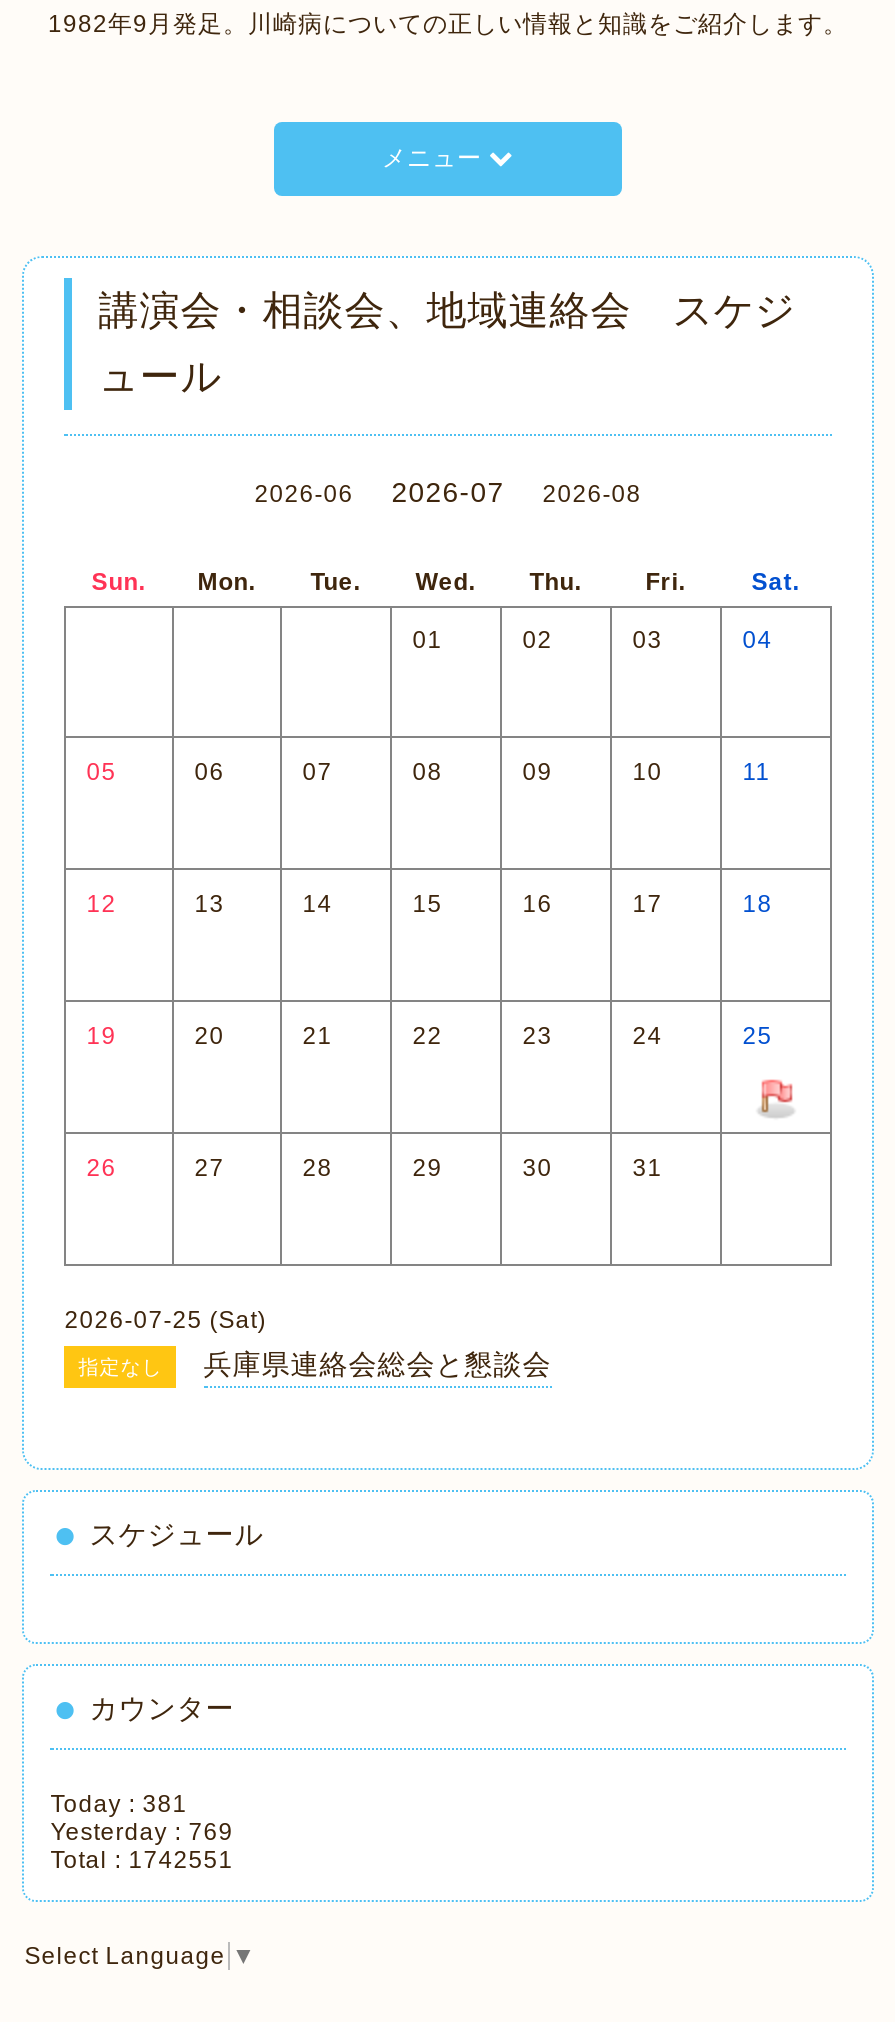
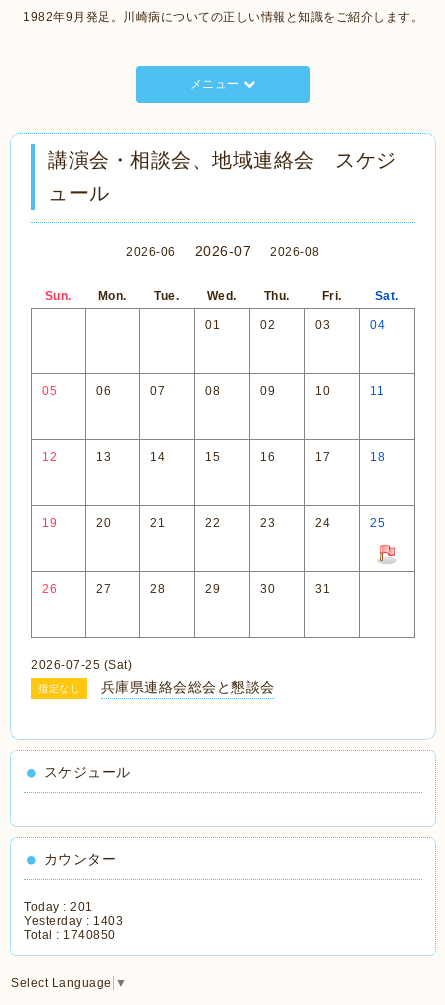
[50,1790,187,1818] Today : 381 -> [24,900,93,914] Today : 201
[50,1818,233,1846] Yesterday : 769 -> [24,914,123,928] Yesterday : 1403
[50,1846,233,1874] Total : 1742551 -> [24,928,116,942] Total : 1740850

